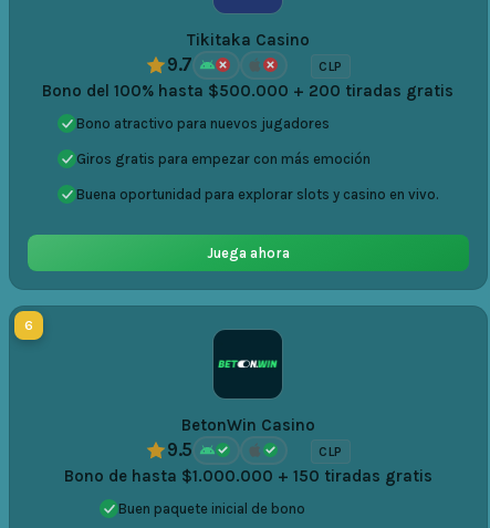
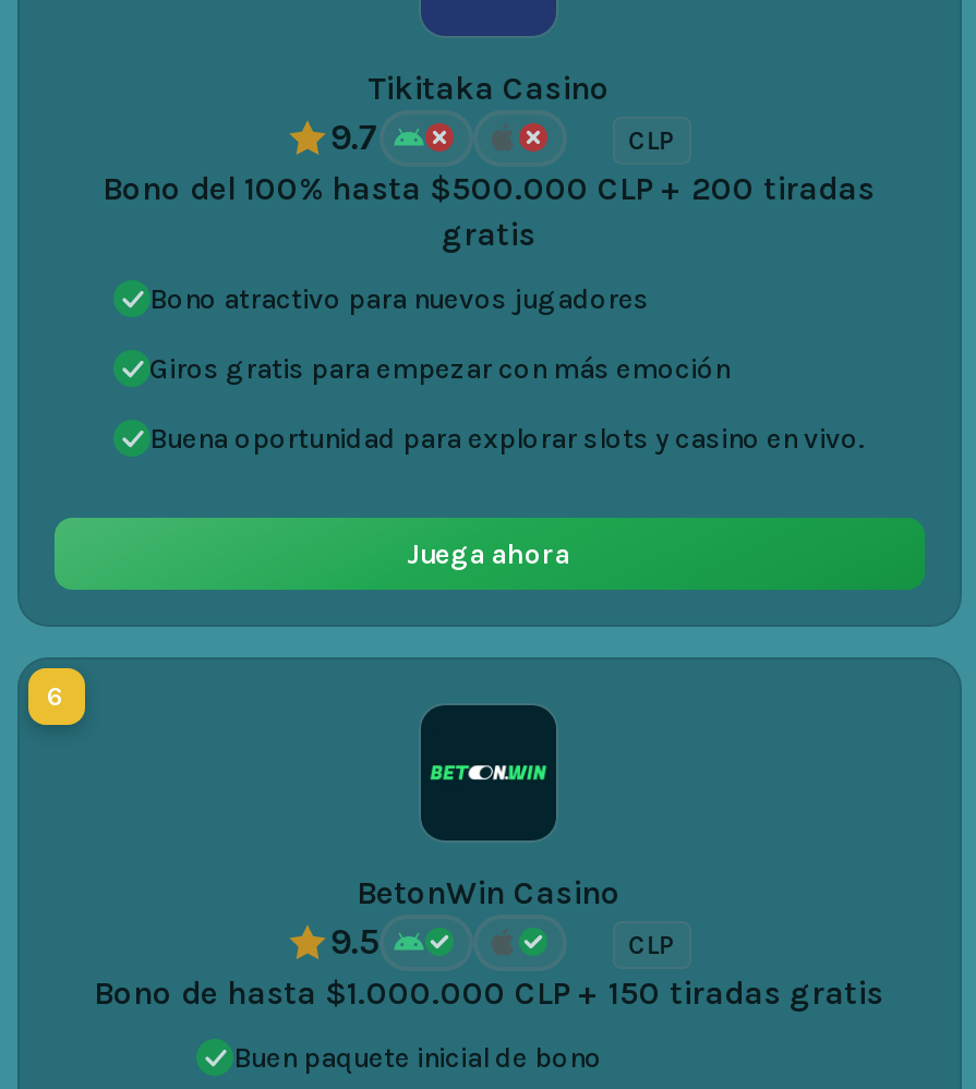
[42,81,453,101] Bono del 100% hasta $500.000 + 200 tiradas gratis -> [103,169,875,254] Bono del 100% hasta $500.000 CLP + 200 tiradas | gratis
[64,466,432,486] Bono de hasta $1.000.000 + 150 tiradas gratis -> [94,973,883,1013] Bono de hasta $1.000.000 CLP + 150 tiradas gratis

